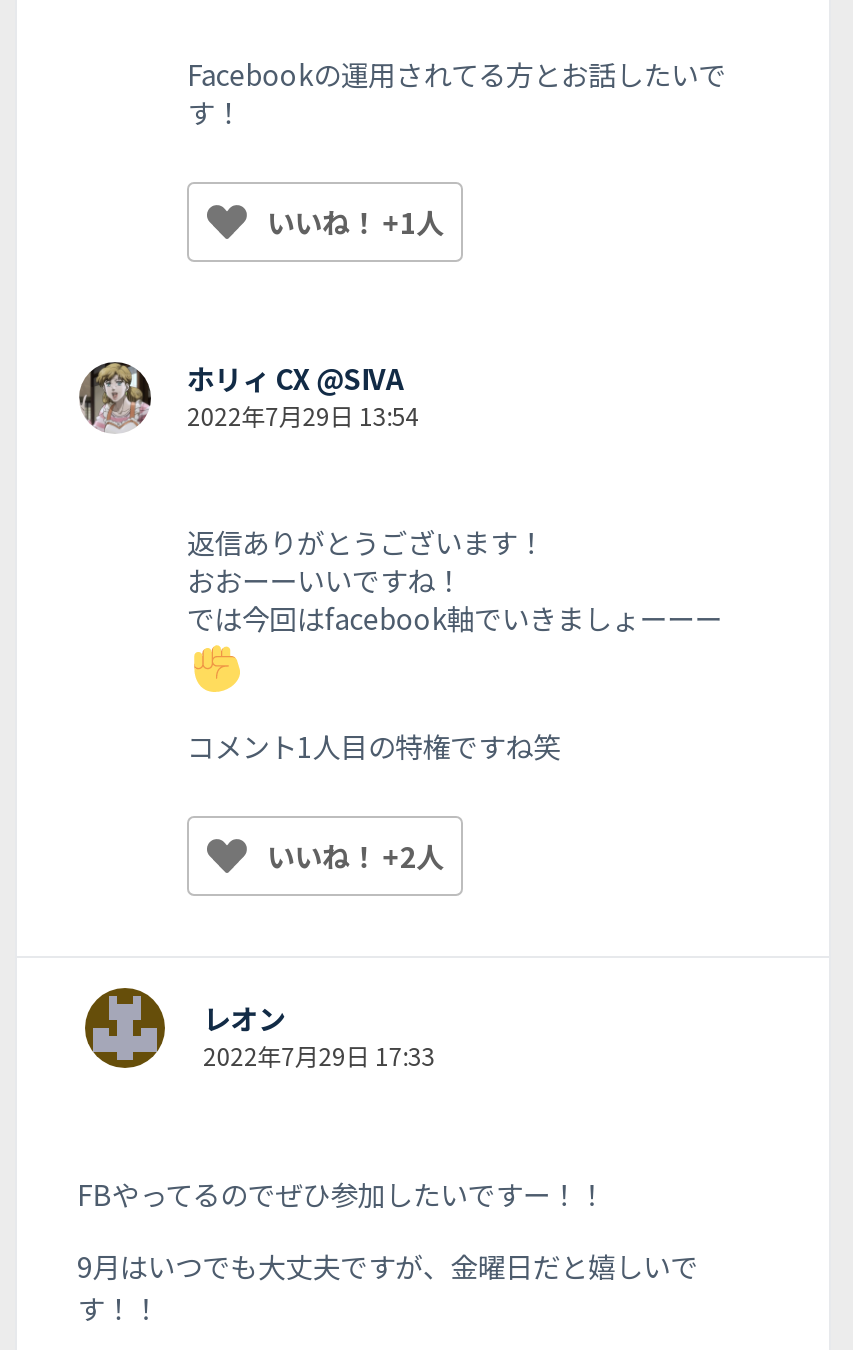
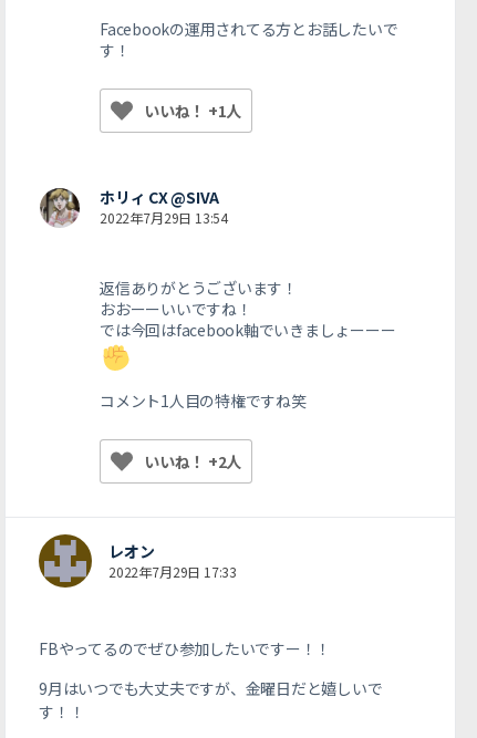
[77,996,173,1084] [image] -> [38,538,93,589] [image]

